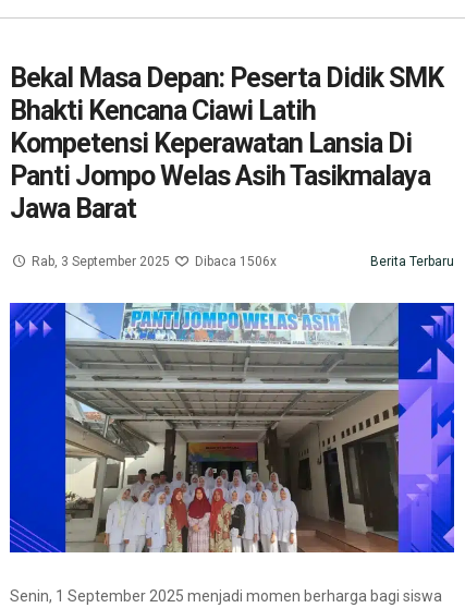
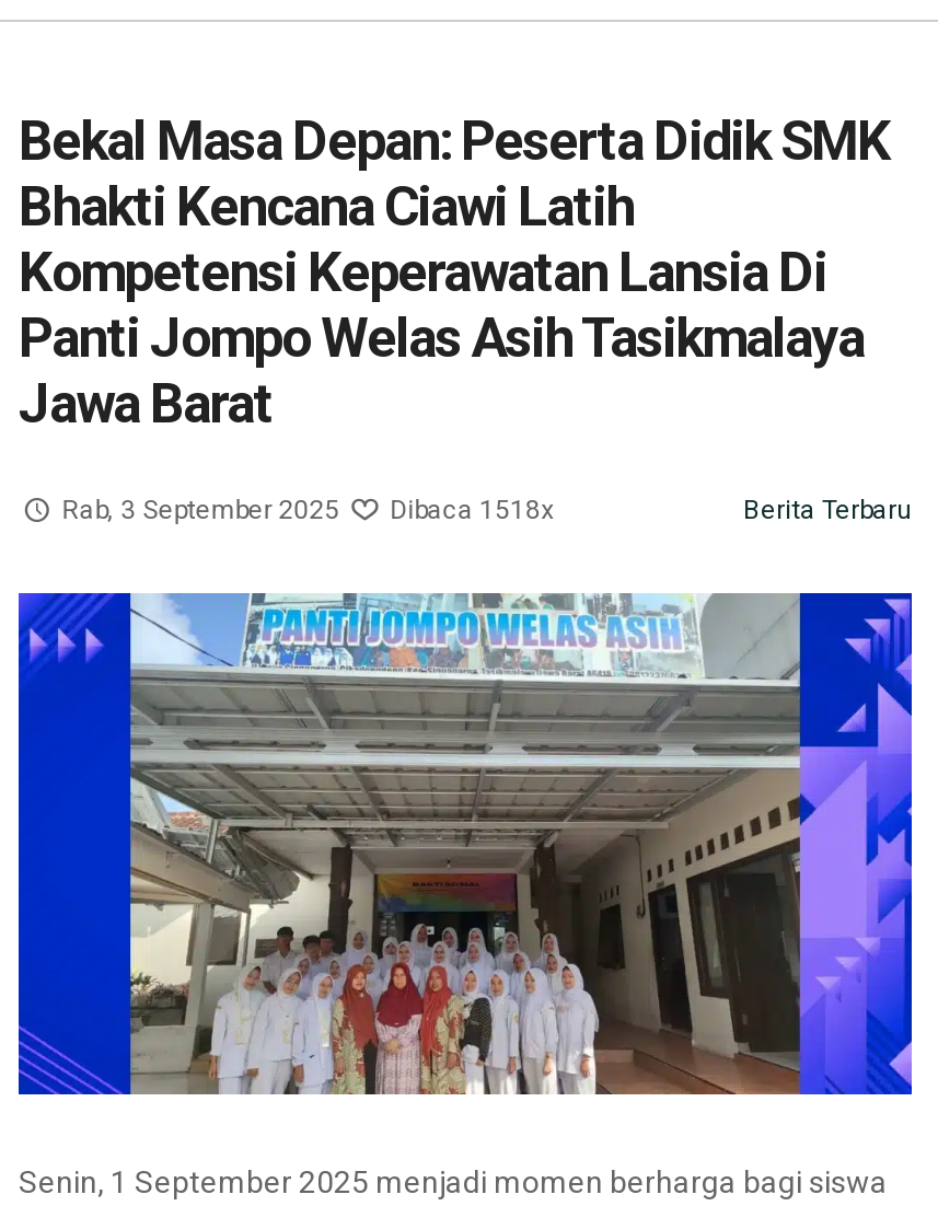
[28,254,276,269] Rab, 3 September 2025 Dibaca 1506x -> [55,495,554,525] Rab, 3 September 2025 Dibaca 1518x

